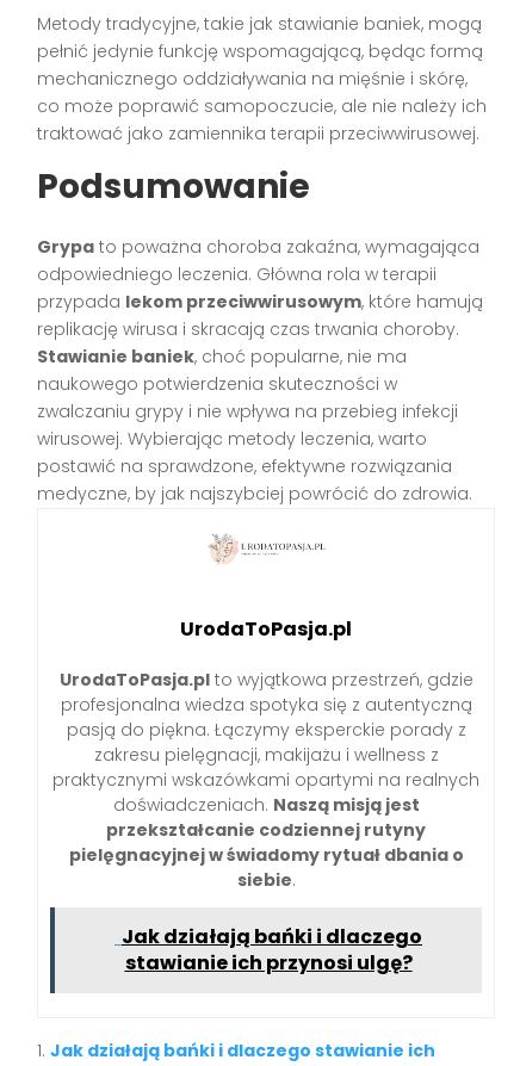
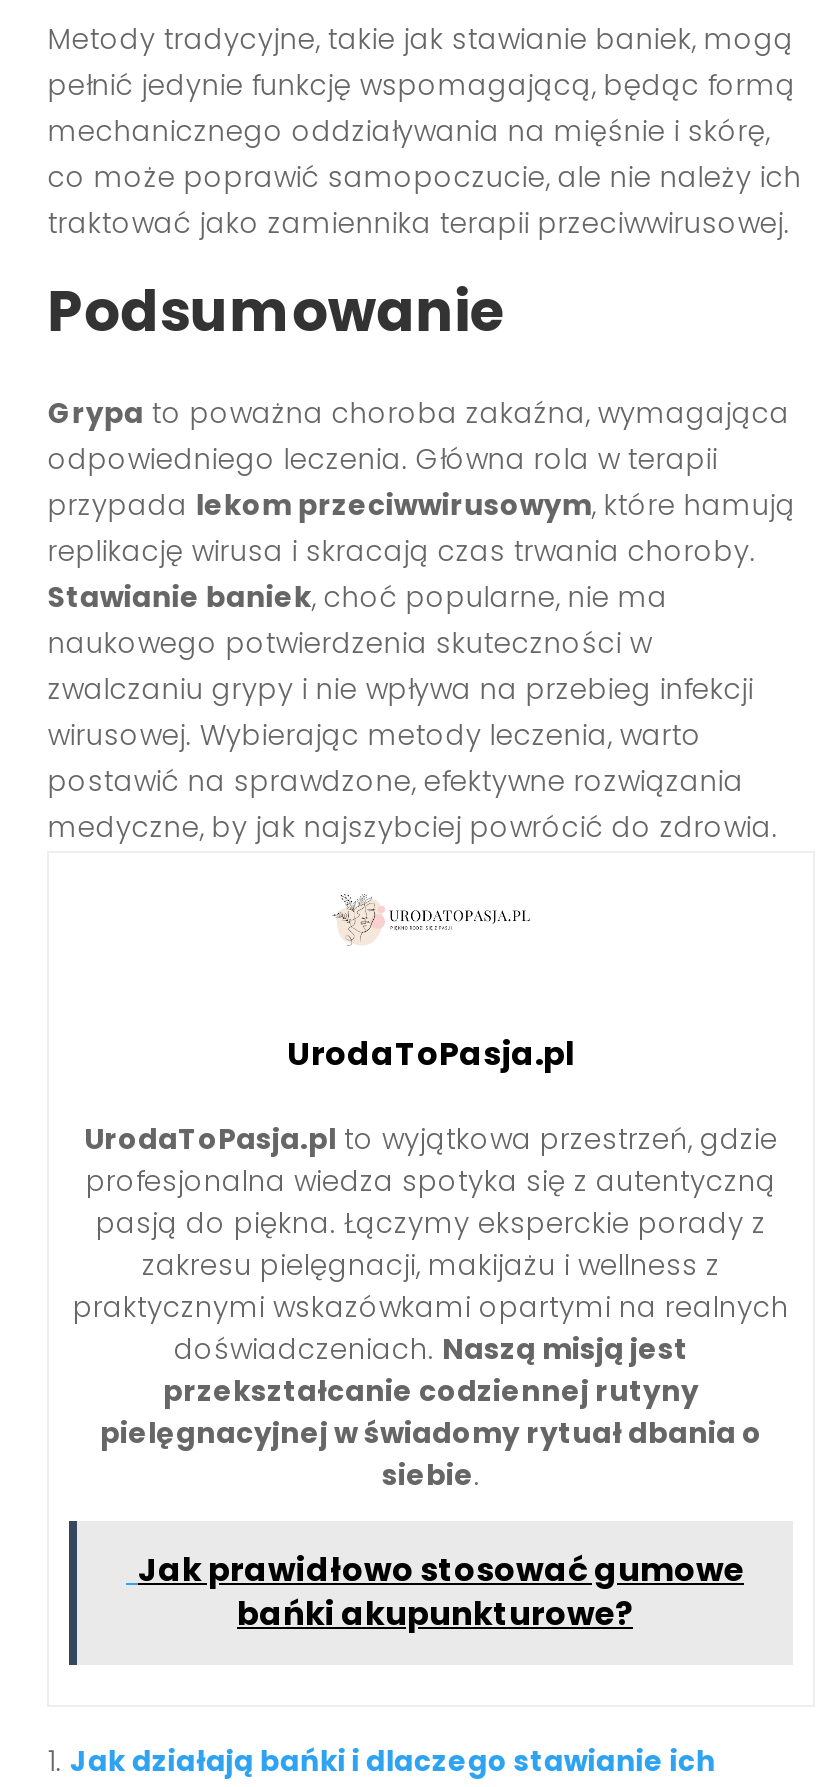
[122,923,422,977] Jak działają bańki i dlaczego | stawianie ich przynosi ulgę? -> [138,1547,744,1637] Jak prawidłowo stosować gumowe | bańki akupunkturowe?

